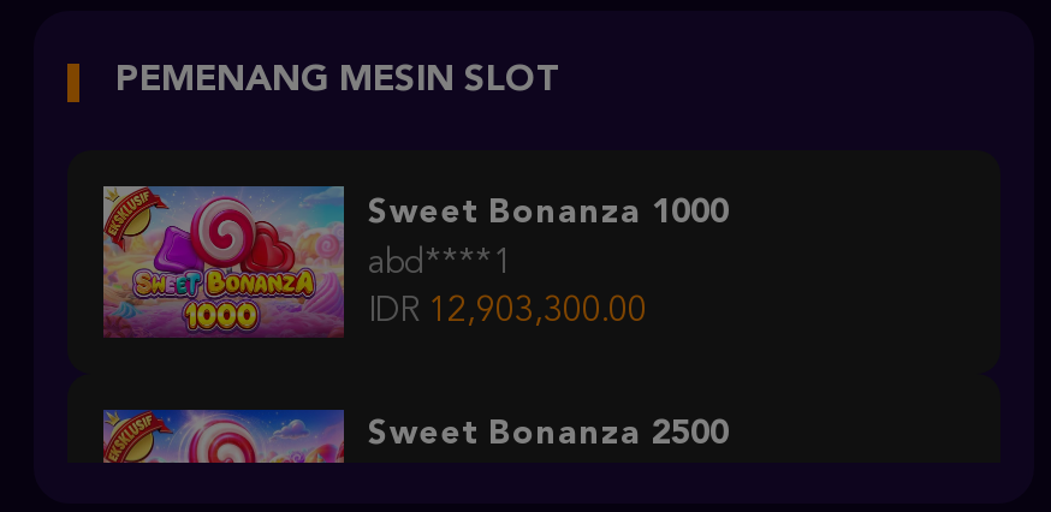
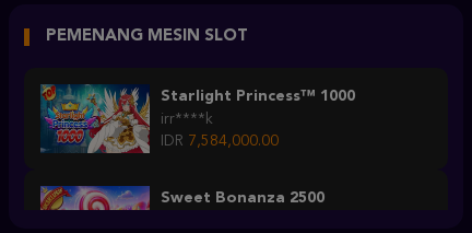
[101,183,729,339] [image] | Sweet Bonanza 1000 -> [39,84,355,154] [image] | Starlight Princess™ 1000
[368,246,647,327] abd****1 | IDR 12,903,300.00 -> [161,112,279,149] irr****k | IDR 7,584,000.00

